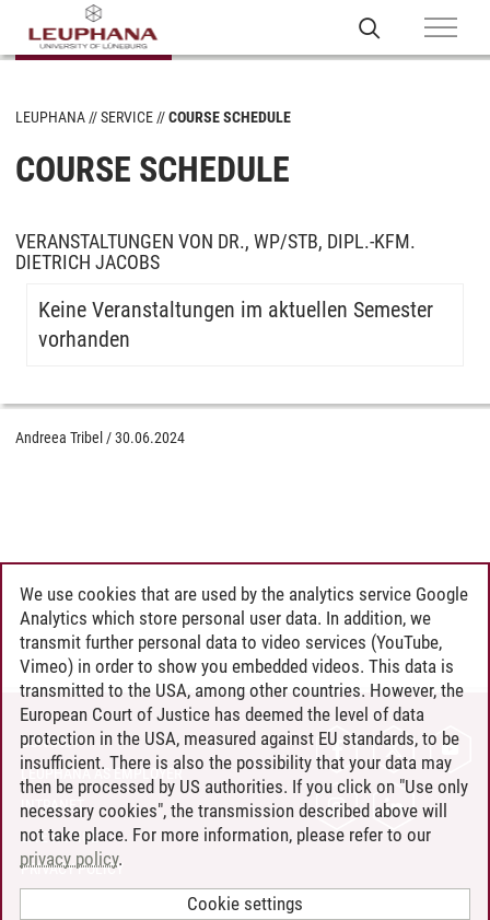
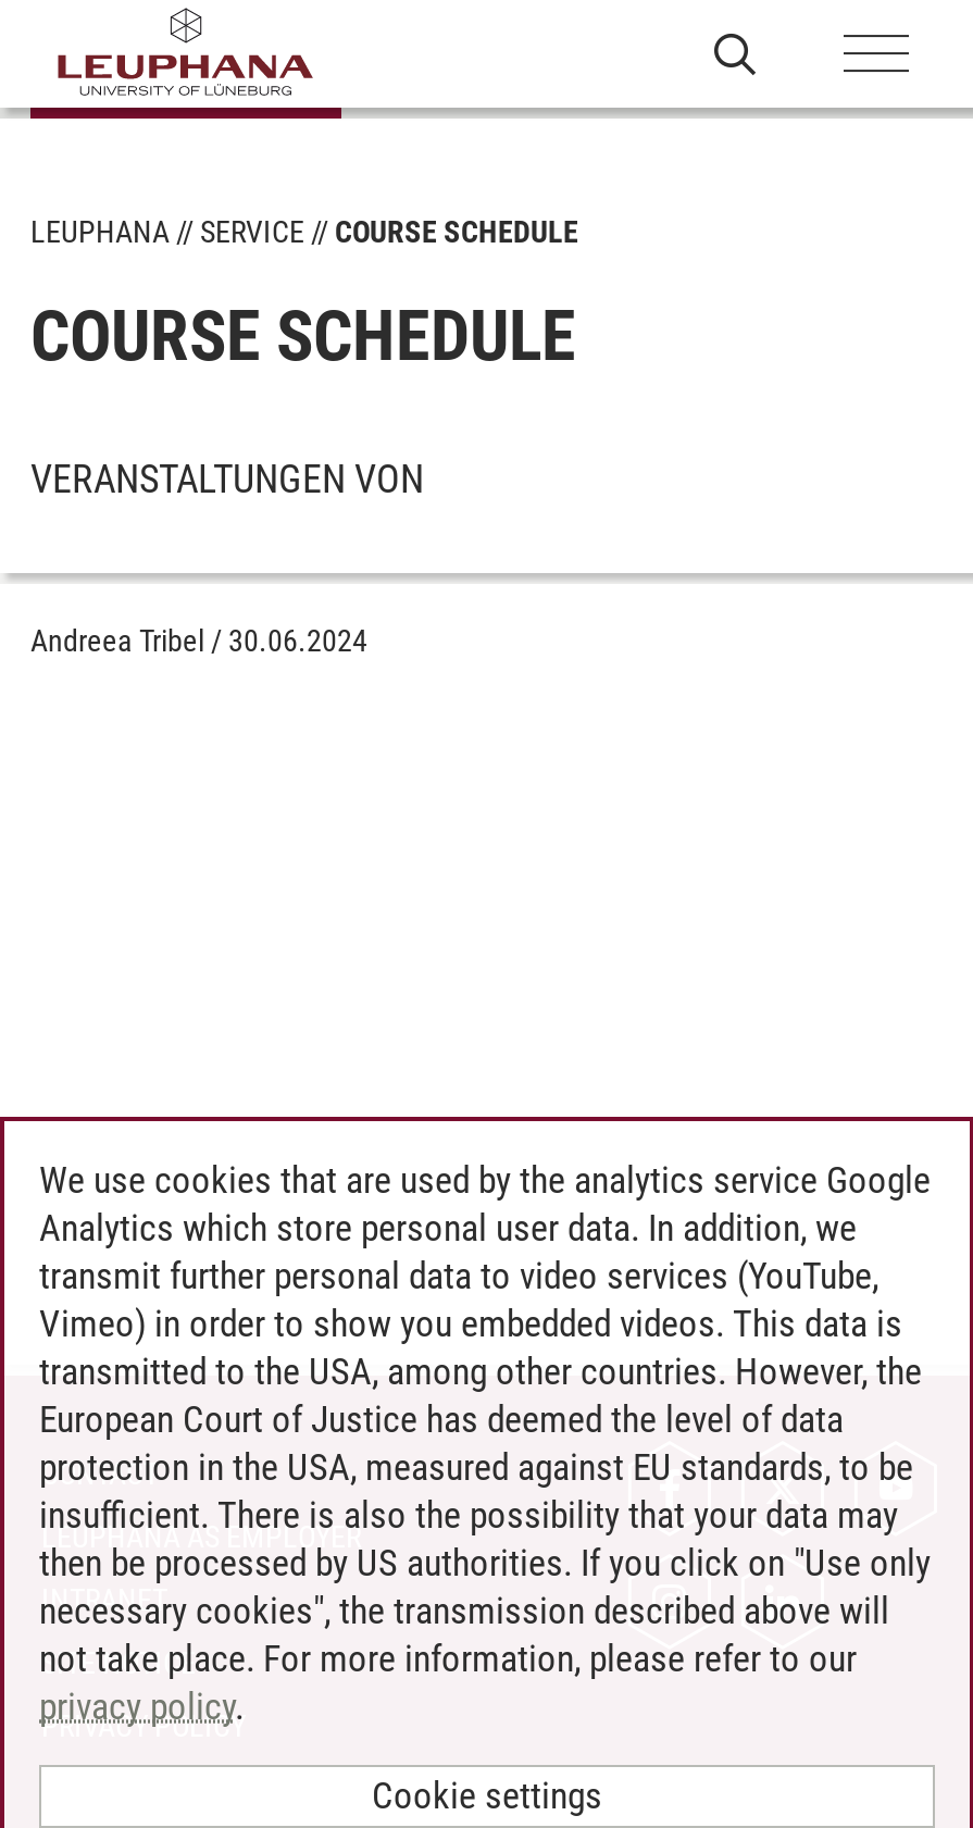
[15,230,433,352] VERANSTALTUNGEN VON DR., WP/STB, DIPL.-KFM. | DIETRICH JACOBS | Keine Veranstaltungen im aktuellen Semester | vorhanden -> [30,456,424,501] VERANSTALTUNGEN VON
moved [15,429,185,446] -> [30,623,367,658]: Andreea Tribel / 30.06.2024

